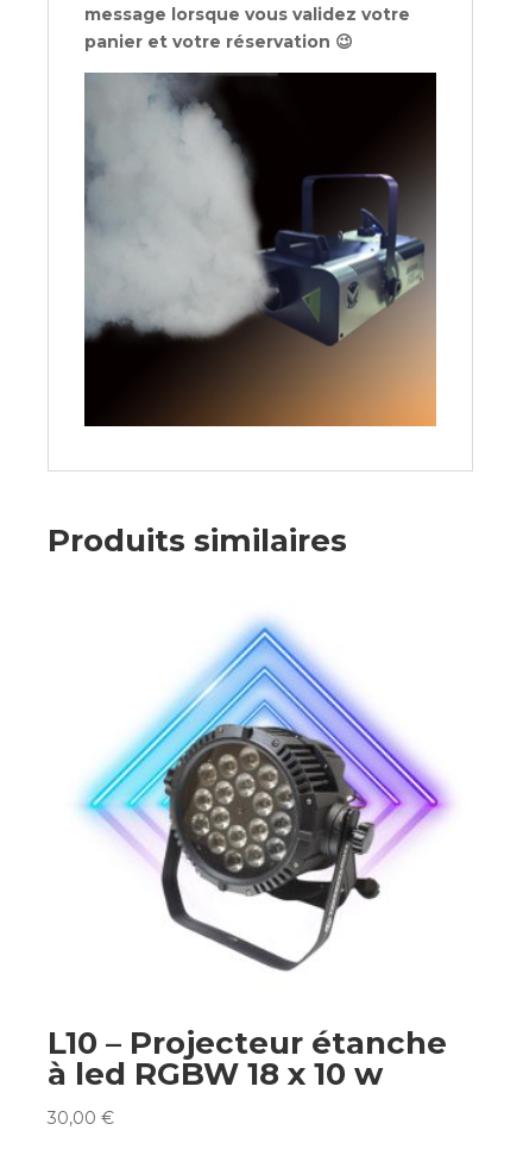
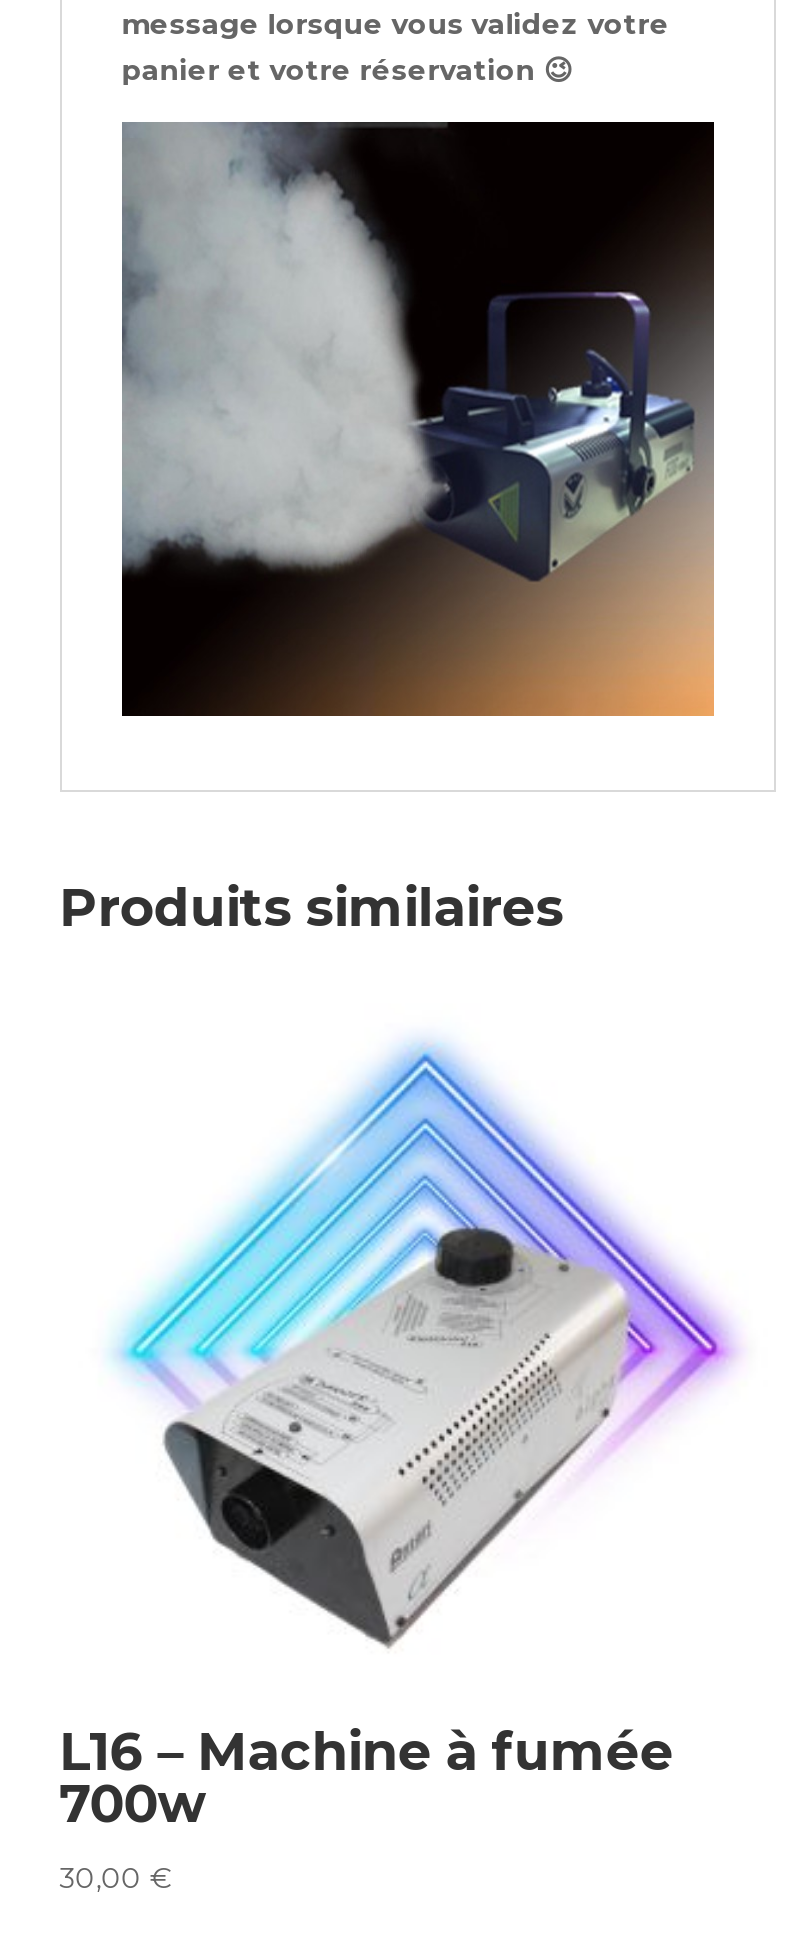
[47,723,447,1093] [image] | L10 – Projecteur étanche | à led RGBW 18 x 10 w -> [60,1216,674,1836] [image] | L16 – Machine à fumée | 700w

